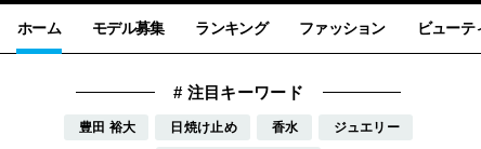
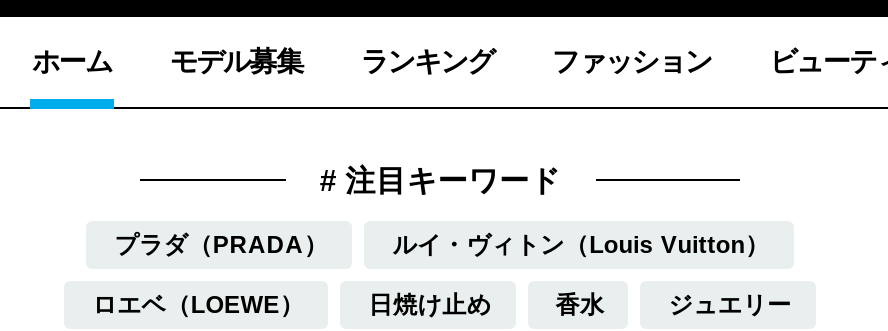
[79,120,136,135] 豊田 裕大 -> [92,231,770,319] プラダ（PRADA） | ルイ・ヴィトン（Louis Vuitton） | ロエベ（LOEWE）

